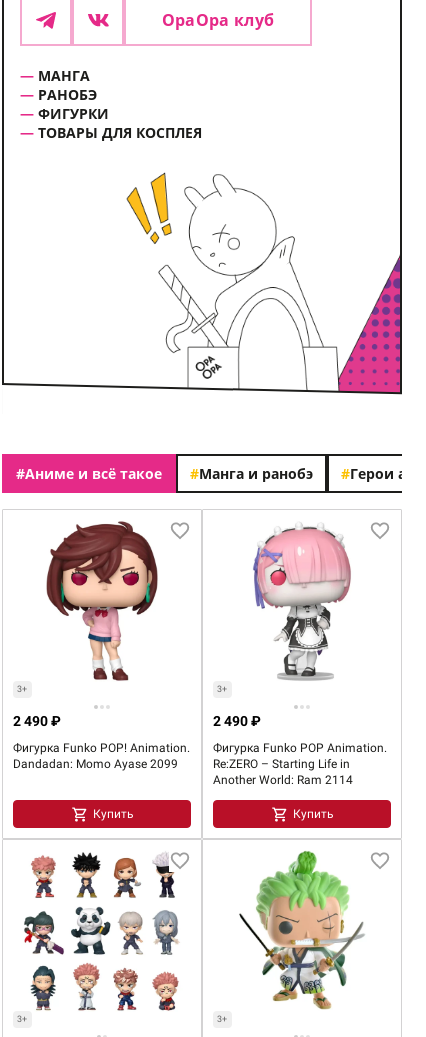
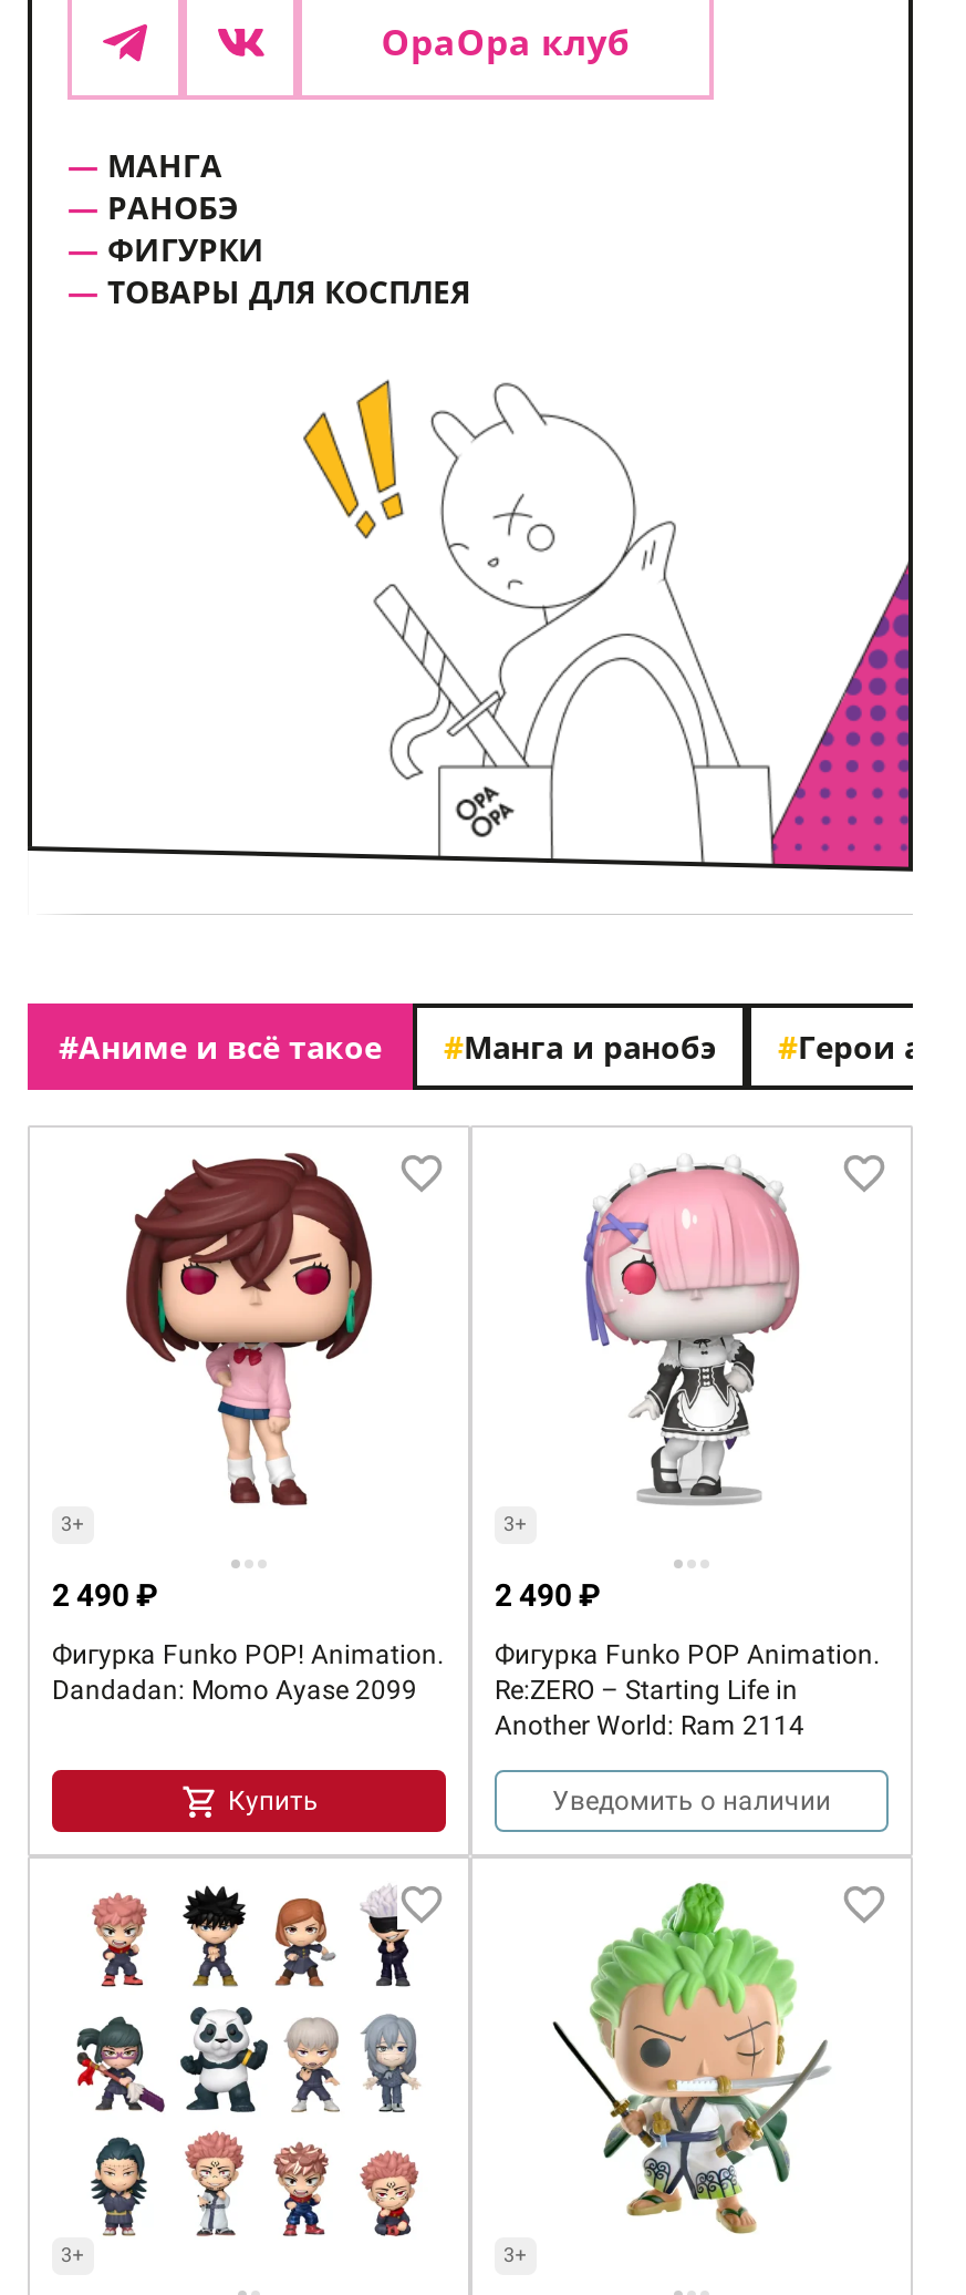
[292,807,333,821] Купить -> [552,1785,831,1816] Уведомить о наличии

